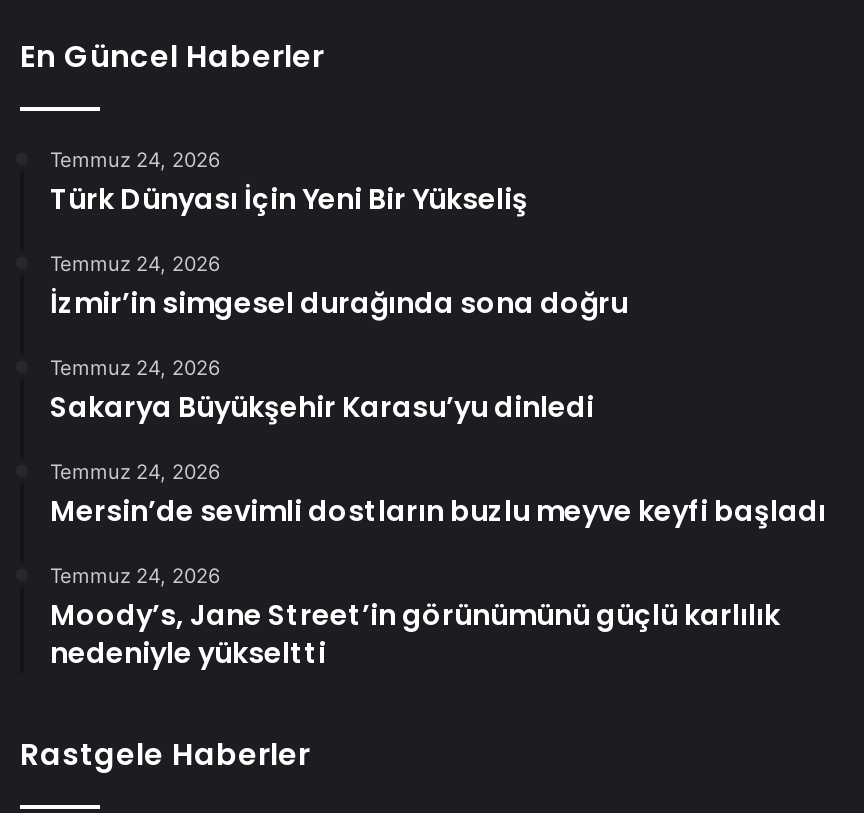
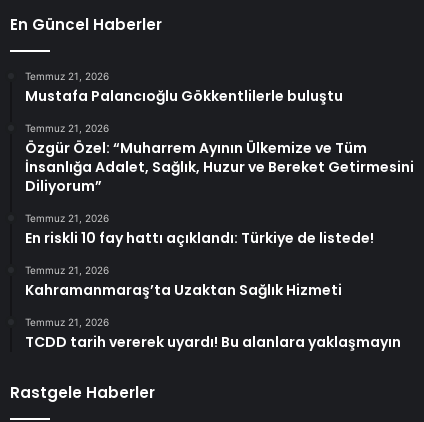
[50,146,528,218] Temmuz 24, 2026 | Türk Dünyası İçin Yeni Bir Yükseliş -> [25,69,343,105] Temmuz 21, 2026 | Mustafa Palancıoğlu Gökkentlilerle buluştu
[50,250,628,322] Temmuz 24, 2026 | İzmir’in simgesel durağında sona doğru -> [25,121,414,195] Temmuz 21, 2026 | Özgür Özel: “Muharrem Ayının Ülkemize ve Tüm | İnsanlığa Adalet, Sağlık, Huzur ve Bereket Getirmesini | Diliyorum”
[50,354,594,426] Temmuz 24, 2026 | Sakarya Büyükşehir Karasu’yu dinledi -> [25,211,374,247] Temmuz 21, 2026 | En riskli 10 fay hattı açıklandı: Türkiye de listede!
[50,458,826,530] Temmuz 24, 2026 | Mersin’de sevimli dostların buzlu meyve keyfi başladı -> [25,263,342,299] Temmuz 21, 2026 | Kahramanmaraş’ta Uzaktan Sağlık Hizmeti
[50,562,780,672] Temmuz 24, 2026 | Moody’s, Jane Street’in görünümünü güçlü karlılık | nedeniyle yükseltti -> [25,315,401,351] Temmuz 21, 2026 | TCDD tarih vererek uyardı! Bu alanlara yaklaşmayın

